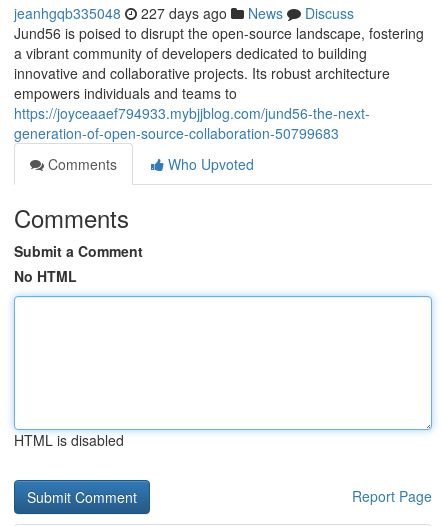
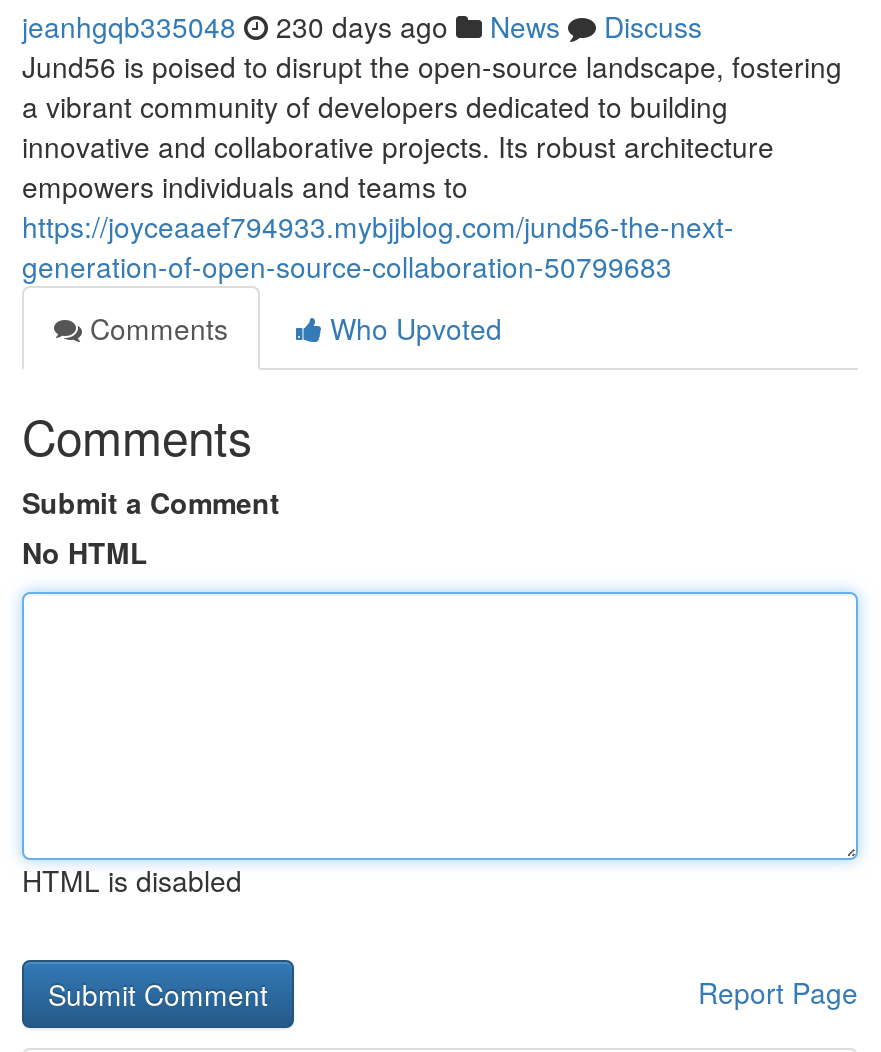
[14,3,354,23] jeanhgqb335048 227 days ago News Discuss -> [22,6,702,46] jeanhgqb335048 230 days ago News Discuss

